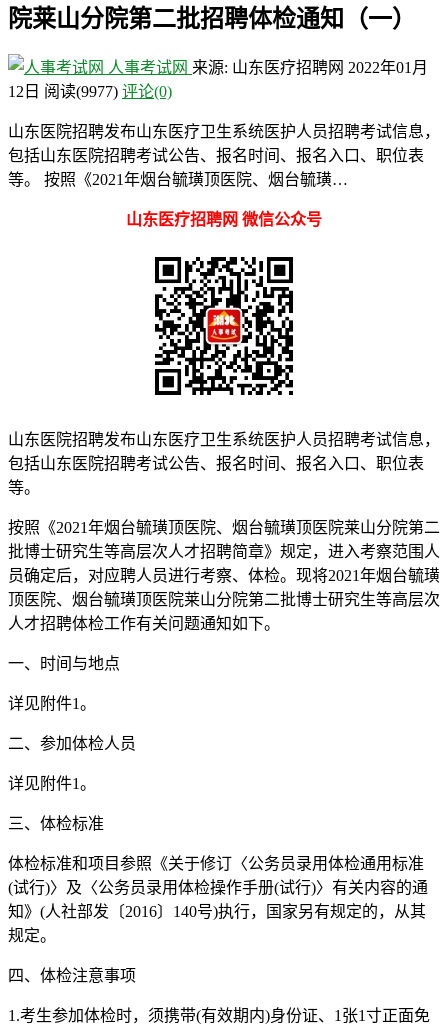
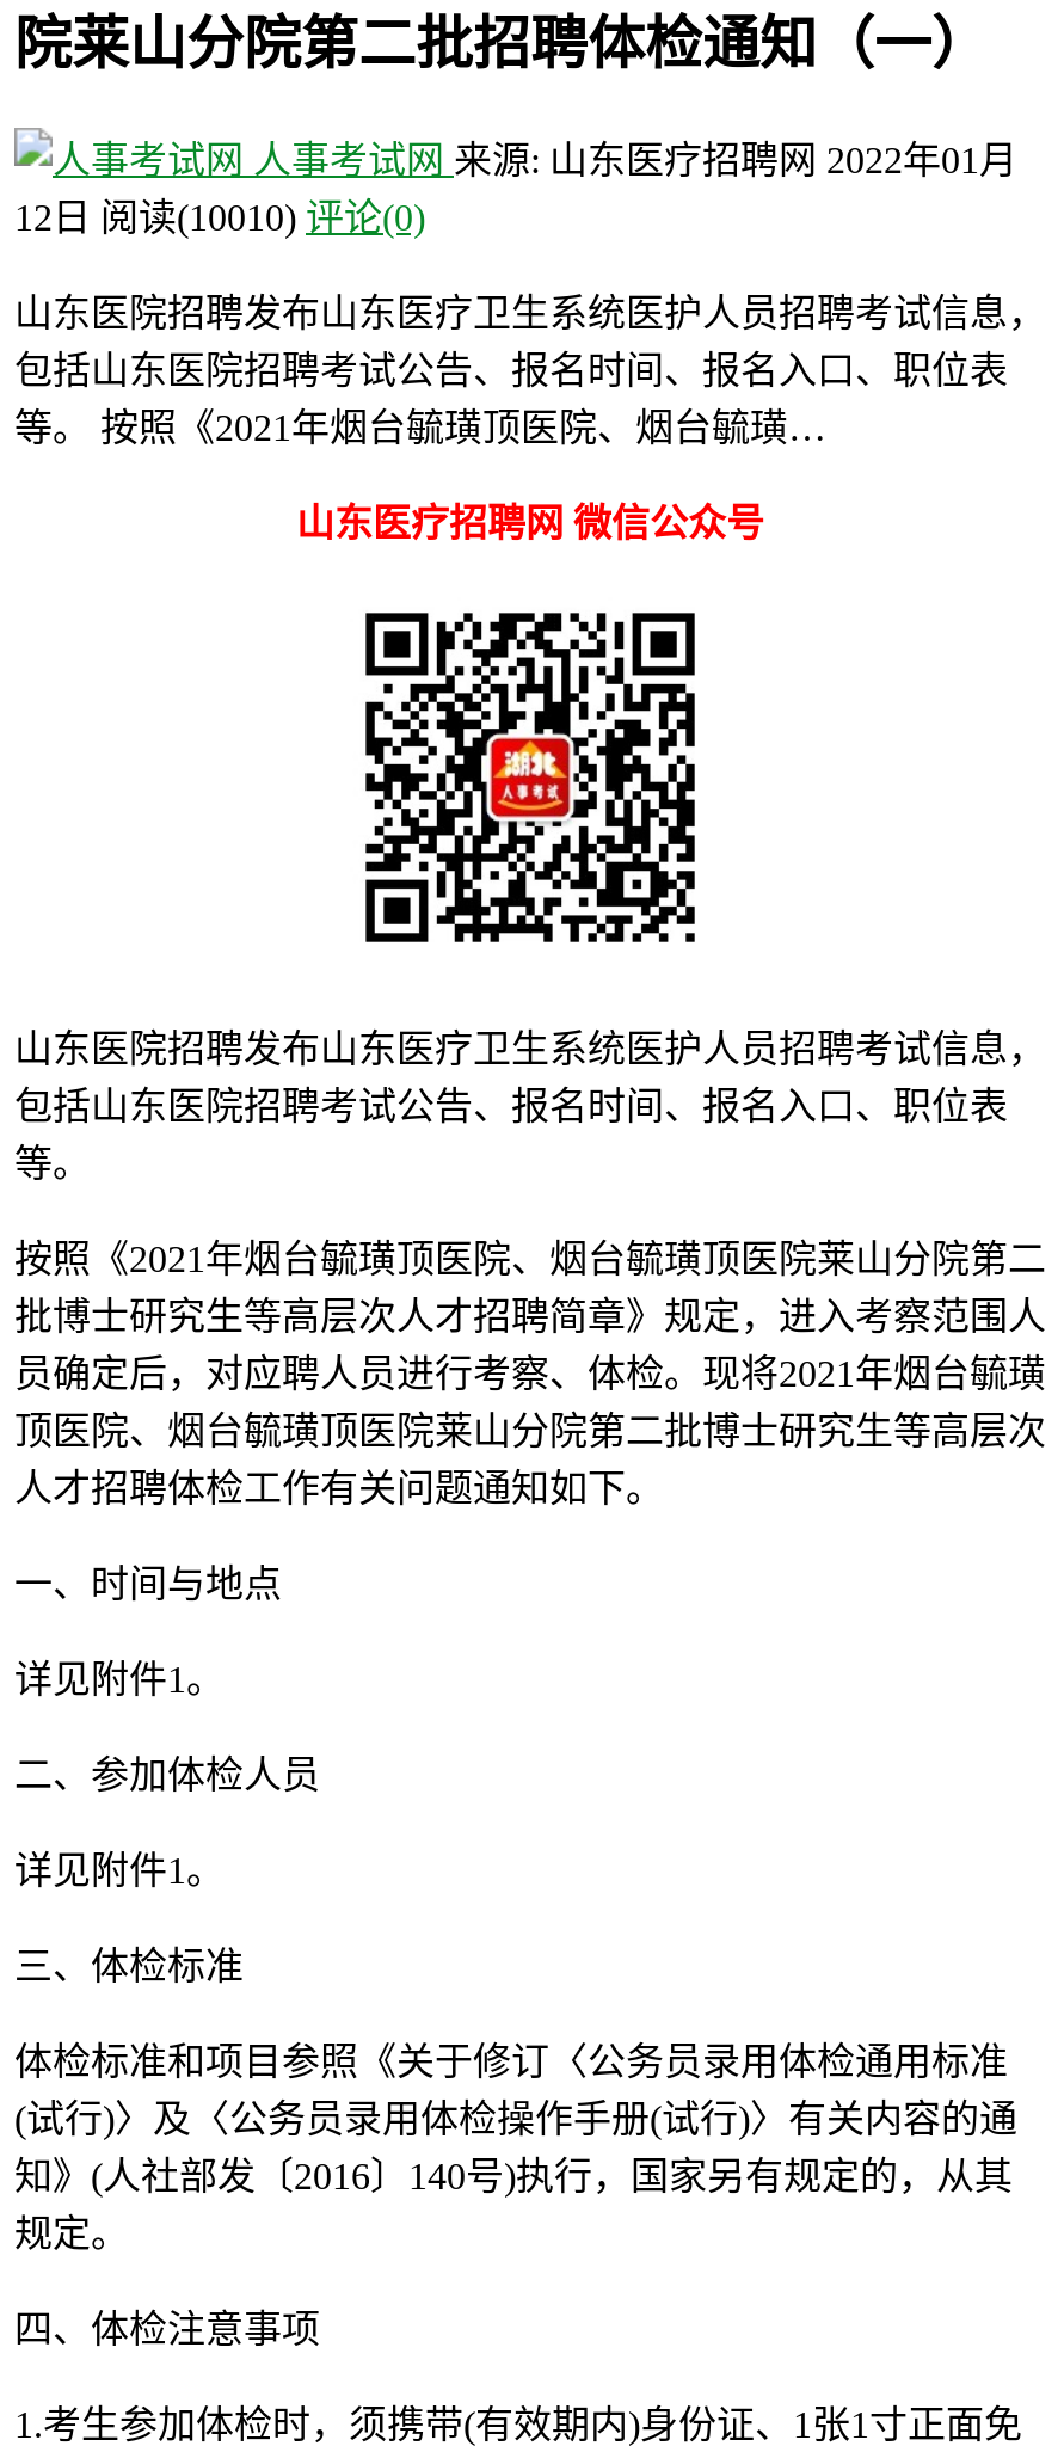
[8,83,172,100] 12日阅读(9977) 评论(0) -> [14,196,425,237] 12日阅读(10010) 评论(0)

